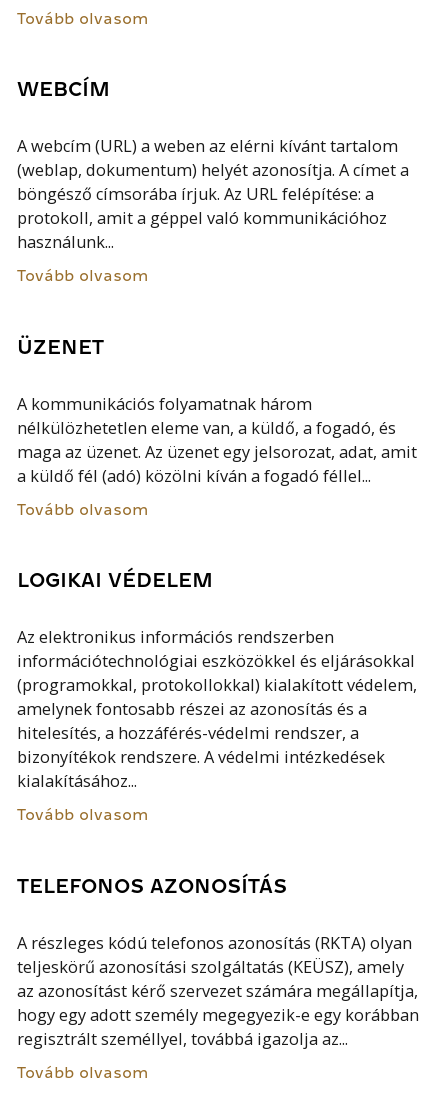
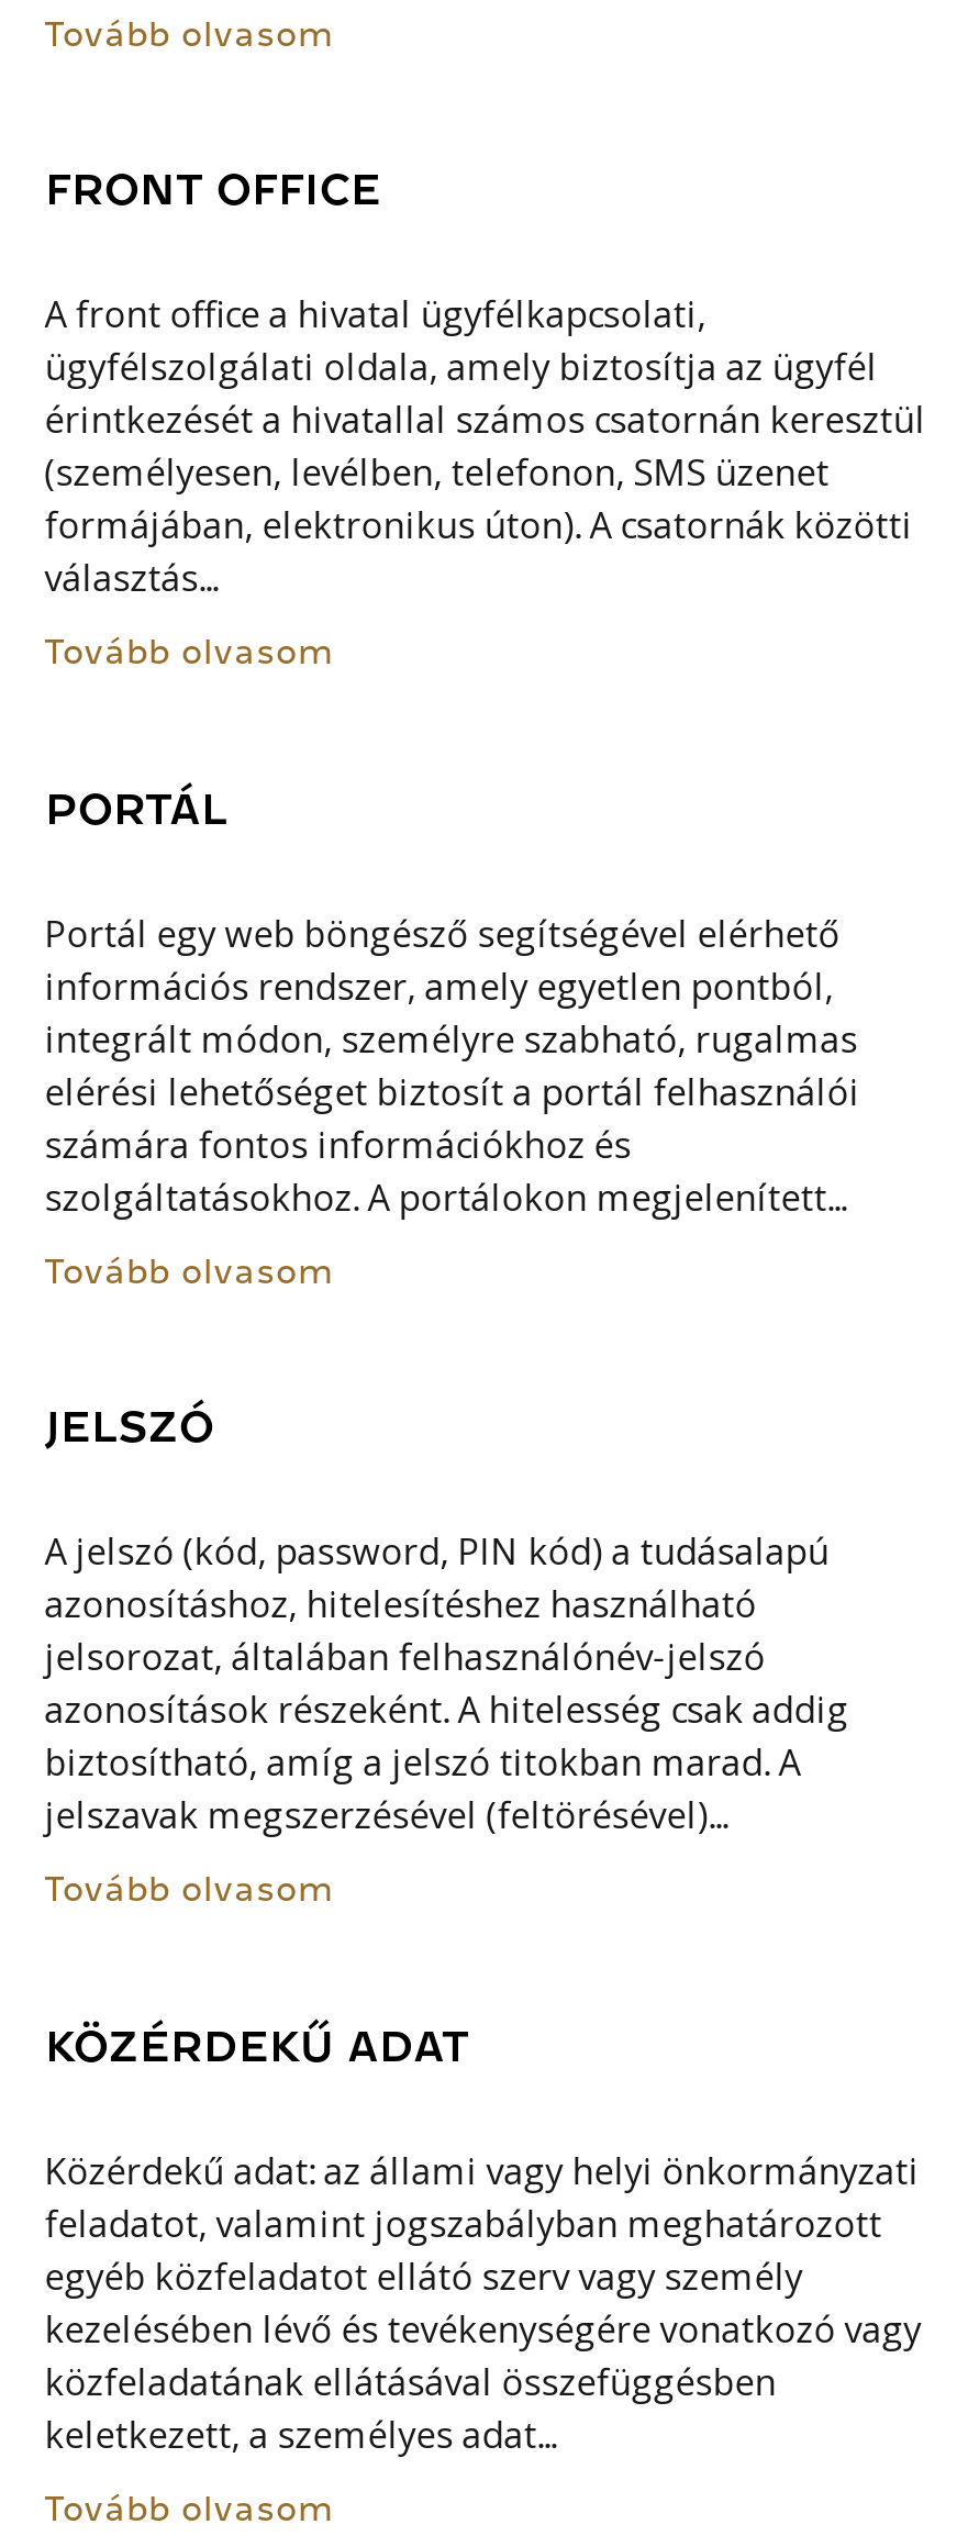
[17,79,110,99] WEBCÍM -> [45,167,381,211] FRONT OFFICE
[17,135,409,253] A webcím (URL) a weben az elérni kívánt tartalom | (weblap, dokumentum) helyét azonosítja. A címet a | böngésző címsorába írjuk. Az URL felépítése: a | protokoll, amit a géppel való kommunikációhoz | használunk... -> [45,290,926,602] A front office a hivatal ügyfélkapcsolati, | ügyfélszolgálati oldala, amely biztosítja az ügyfél | érintkezését a hivatallal számos csatornán keresztül | (személyesen, levélben, telefonon, SMS üzenet | formájában, elektronikus úton). A csatornák közötti | választás...
[17,337,104,357] ÜZENET -> [45,786,227,830] PORTÁL
[17,392,417,486] A kommunikációs folyamatnak három | nélkülözhetetlen eleme van, a küldő, a fogadó, és | maga az üzenet. Az üzenet egy jelsorozat, adat, amit | a küldő fél (adó) közölni kíván a fogadó féllel... -> [45,909,860,1221] Portál egy web böngésző segítségével elérhető | információs rendszer, amely egyetlen pontból, | integrált módon, személyre szabható, rugalmas | elérési lehetőséget biztosít a portál felhasználói | számára fontos információkhoz és | szolgáltatásokhoz. A portálokon megjelenített...
[17,570,213,590] LOGIKAI VÉDELEM -> [45,1405,214,1449] JELSZÓ
[17,626,417,792] Az elektronikus információs rendszerben | információtechnológiai eszközökkel és eljárásokkal | (programokkal, protokollokkal) kialakított védelem, | amelynek fontosabb részei az azonosítás és a | hitelesítés, a hozzáférés-védelmi rendszer, a | bizonyítékok rendszere. A védelmi intézkedések | kialakításához... -> [45,1528,849,1840] A jelszó (kód, password, PIN kód) a tudásalapú | azonosításhoz, hitelesítéshez használható | jelsorozat, általában felhasználónév-jelszó | azonosítások részeként. A hitelesség csak addig | biztosítható, amíg a jelszó titokban marad. A | jelszavak megszerzésével (feltörésével)...
[17,876,287,896] TELEFONOS AZONOSÍTÁS -> [45,2024,469,2068] KÖZÉRDEKŰ ADAT
[17,932,419,1050] A részleges kódú telefonos azonosítás (RKTA) olyan | teljeskörű azonosítási szolgáltatás (KEÜSZ), amely | az azonosítást kérő szervezet számára megállapítja, | hogy egy adott személy megegyezik-e egy korábban | regisztrált személlyel, továbbá igazolja az... -> [45,2146,921,2458] Közérdekű adat: az állami vagy helyi önkormányzati | feladatot, valamint jogszabályban meghatározott | egyéb közfeladatot ellátó szerv vagy személy | kezelésében lévő és tevékenységére vonatkozó vagy | közfeladatának ellátásával összefüggésben | keletkezett, a személyes adat...

